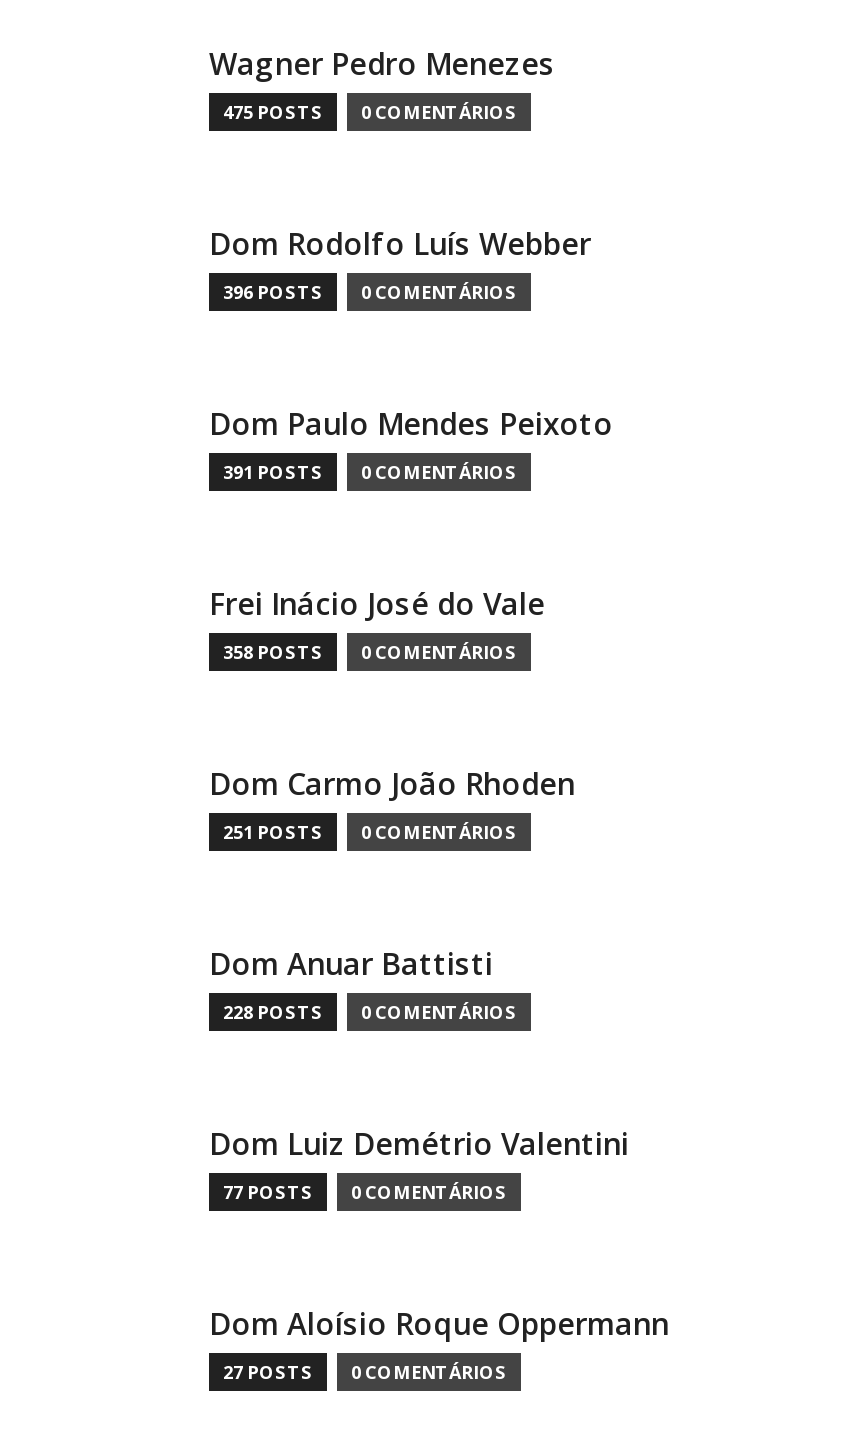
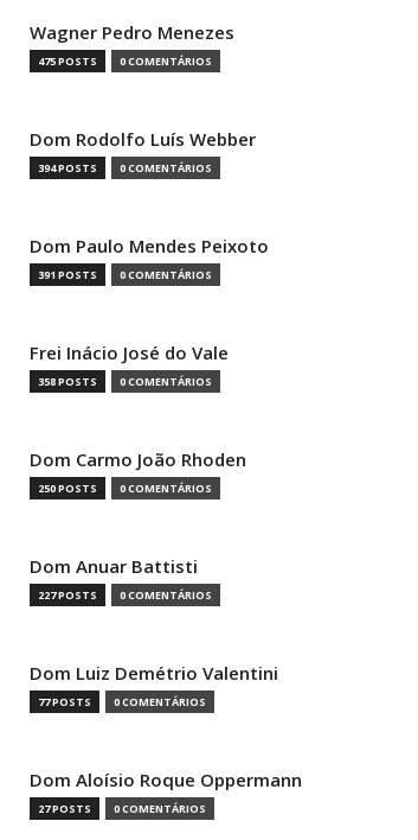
[223,278,517,304] 396 POSTS 0 COMENTÁRIOS -> [38,160,212,175] 394 POSTS 0 COMENTÁRIOS
[223,818,517,844] 251 POSTS 0 COMENTÁRIOS -> [38,480,212,496] 250 POSTS 0 COMENTÁRIOS
[223,998,517,1024] 228 POSTS 0 COMENTÁRIOS -> [38,587,212,602] 227 POSTS 0 COMENTÁRIOS

